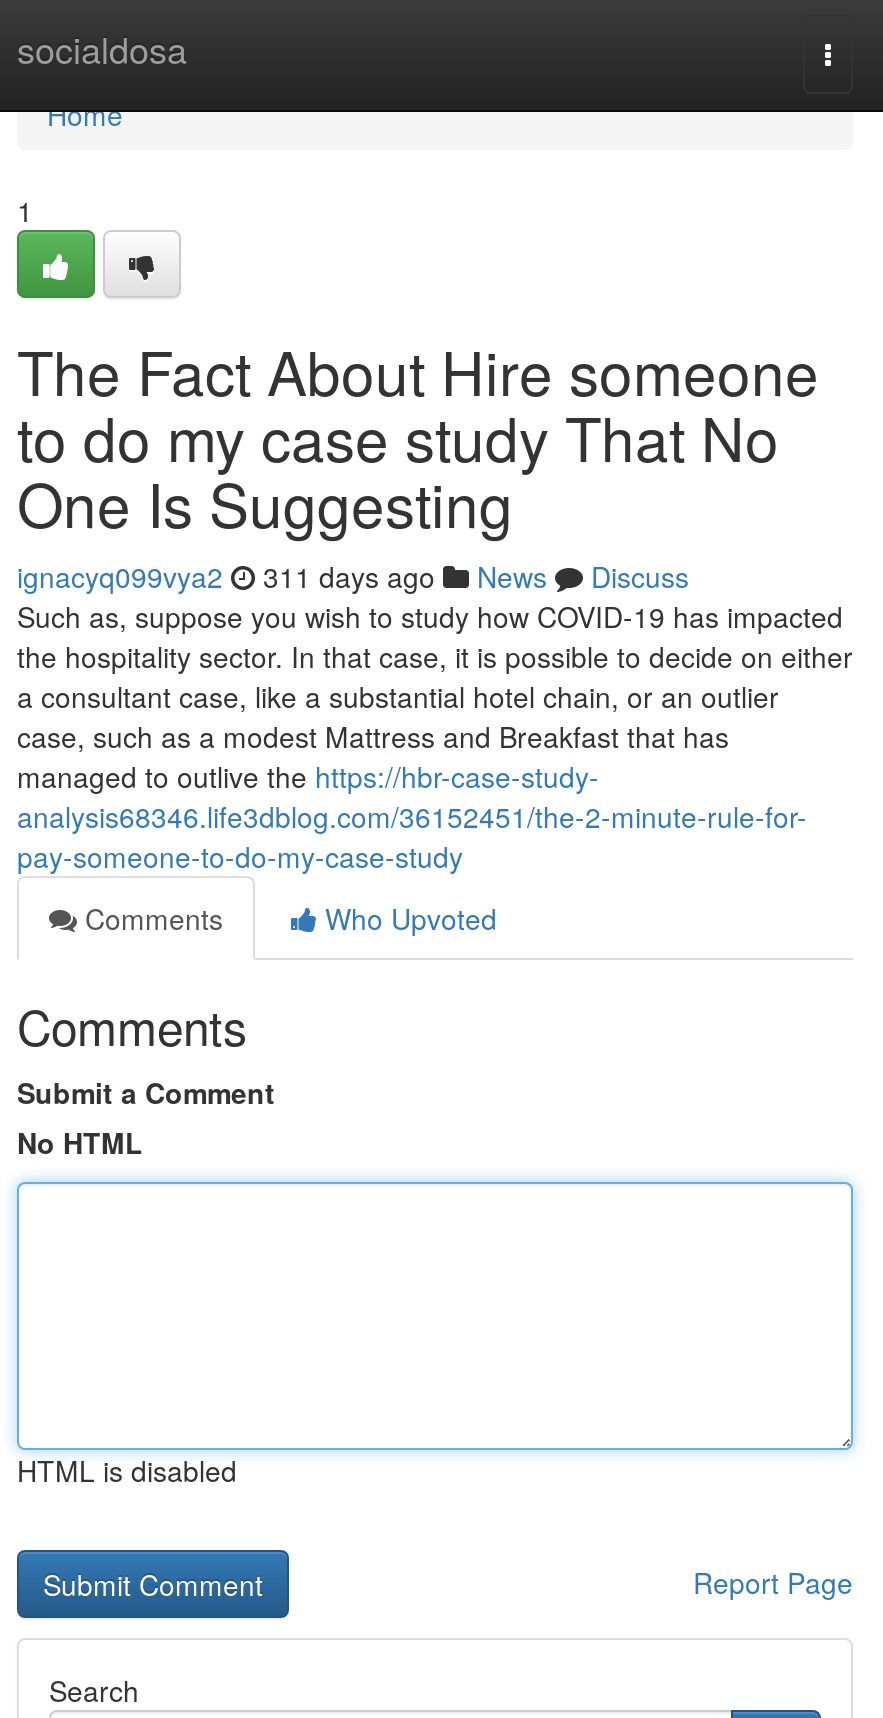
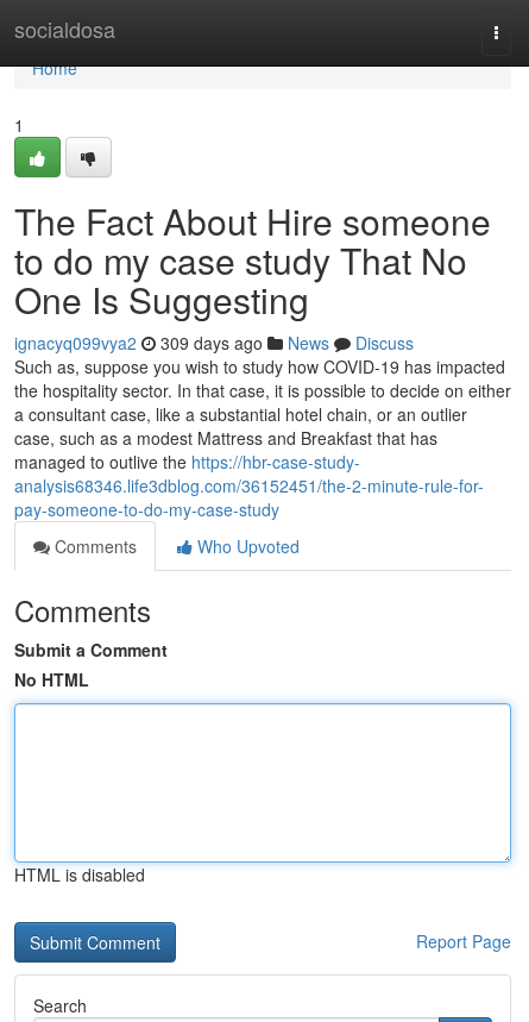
[17,556,689,596] ignacyq099vya2 311 days ago News Discuss -> [14,331,414,355] ignacyq099vya2 309 days ago News Discuss

